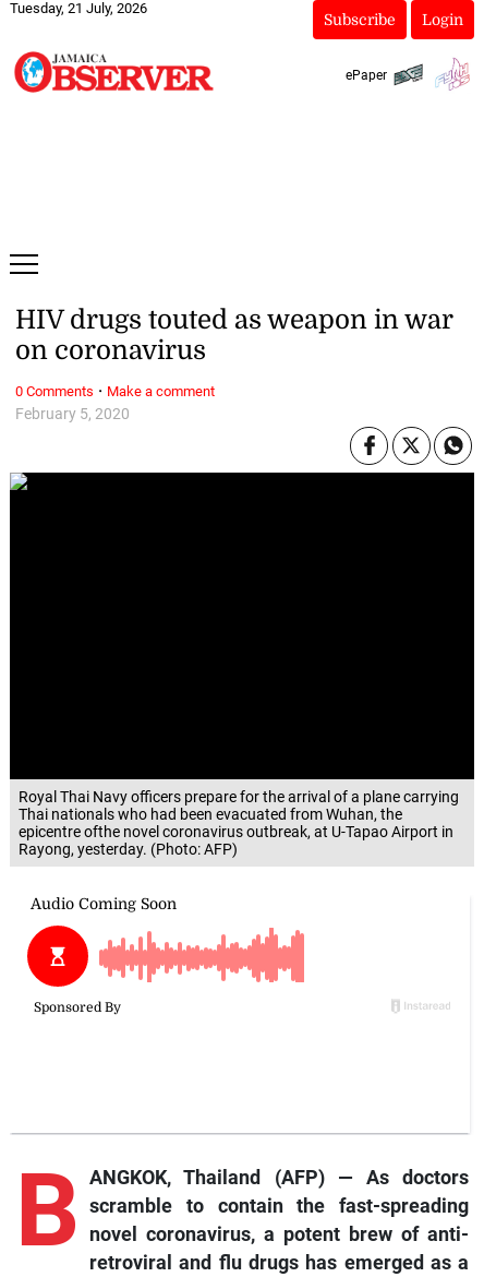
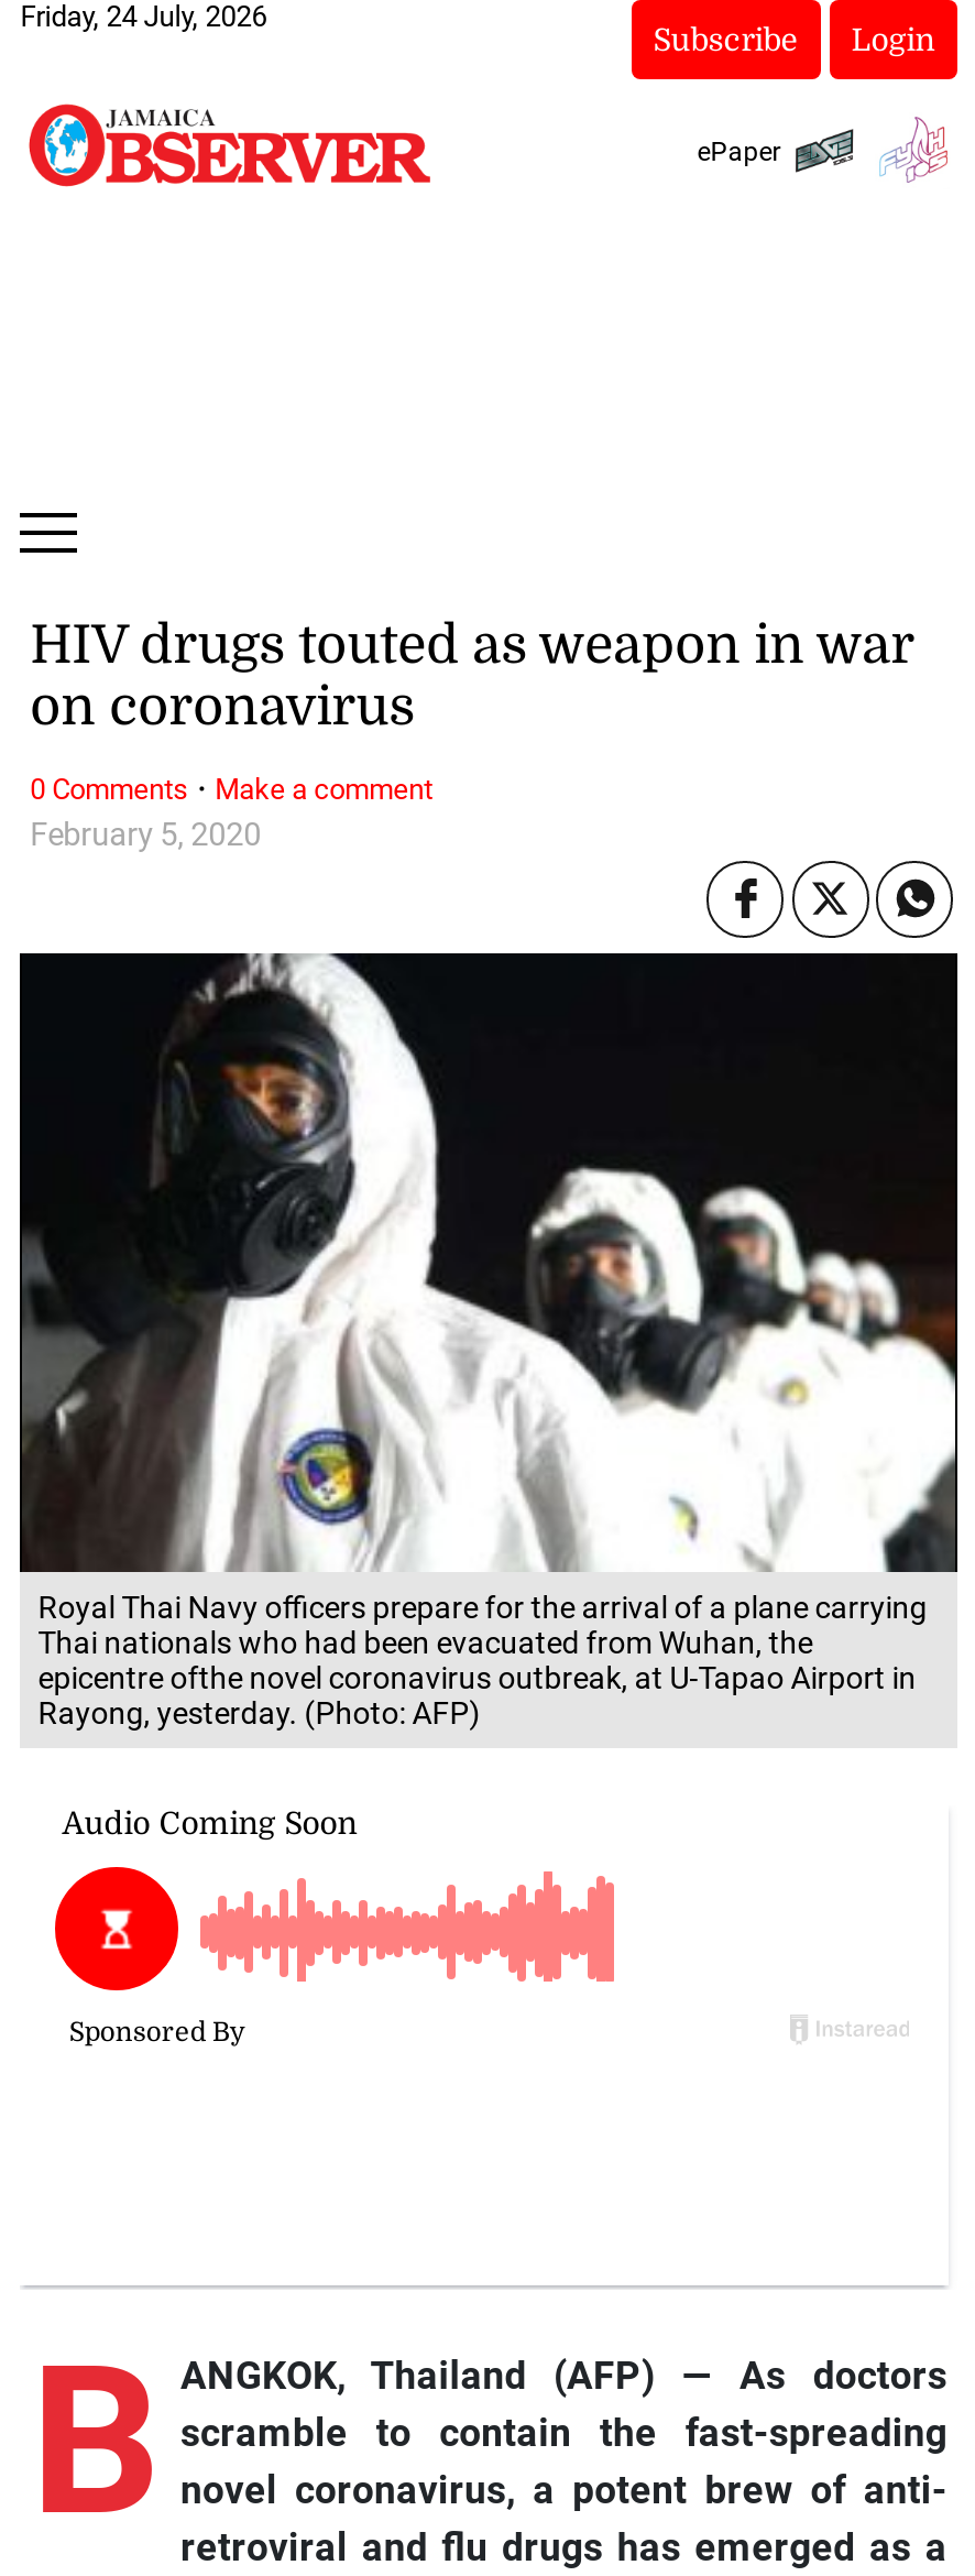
[10,0,147,16] Tuesday, 21 July, 2026 -> [20,0,267,33] Friday, 24 July, 2026
none -> [18,951,957,1572] [image]

